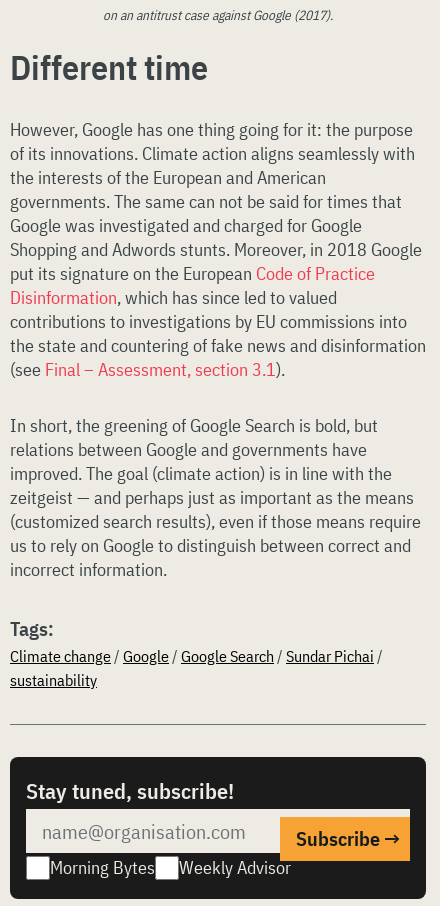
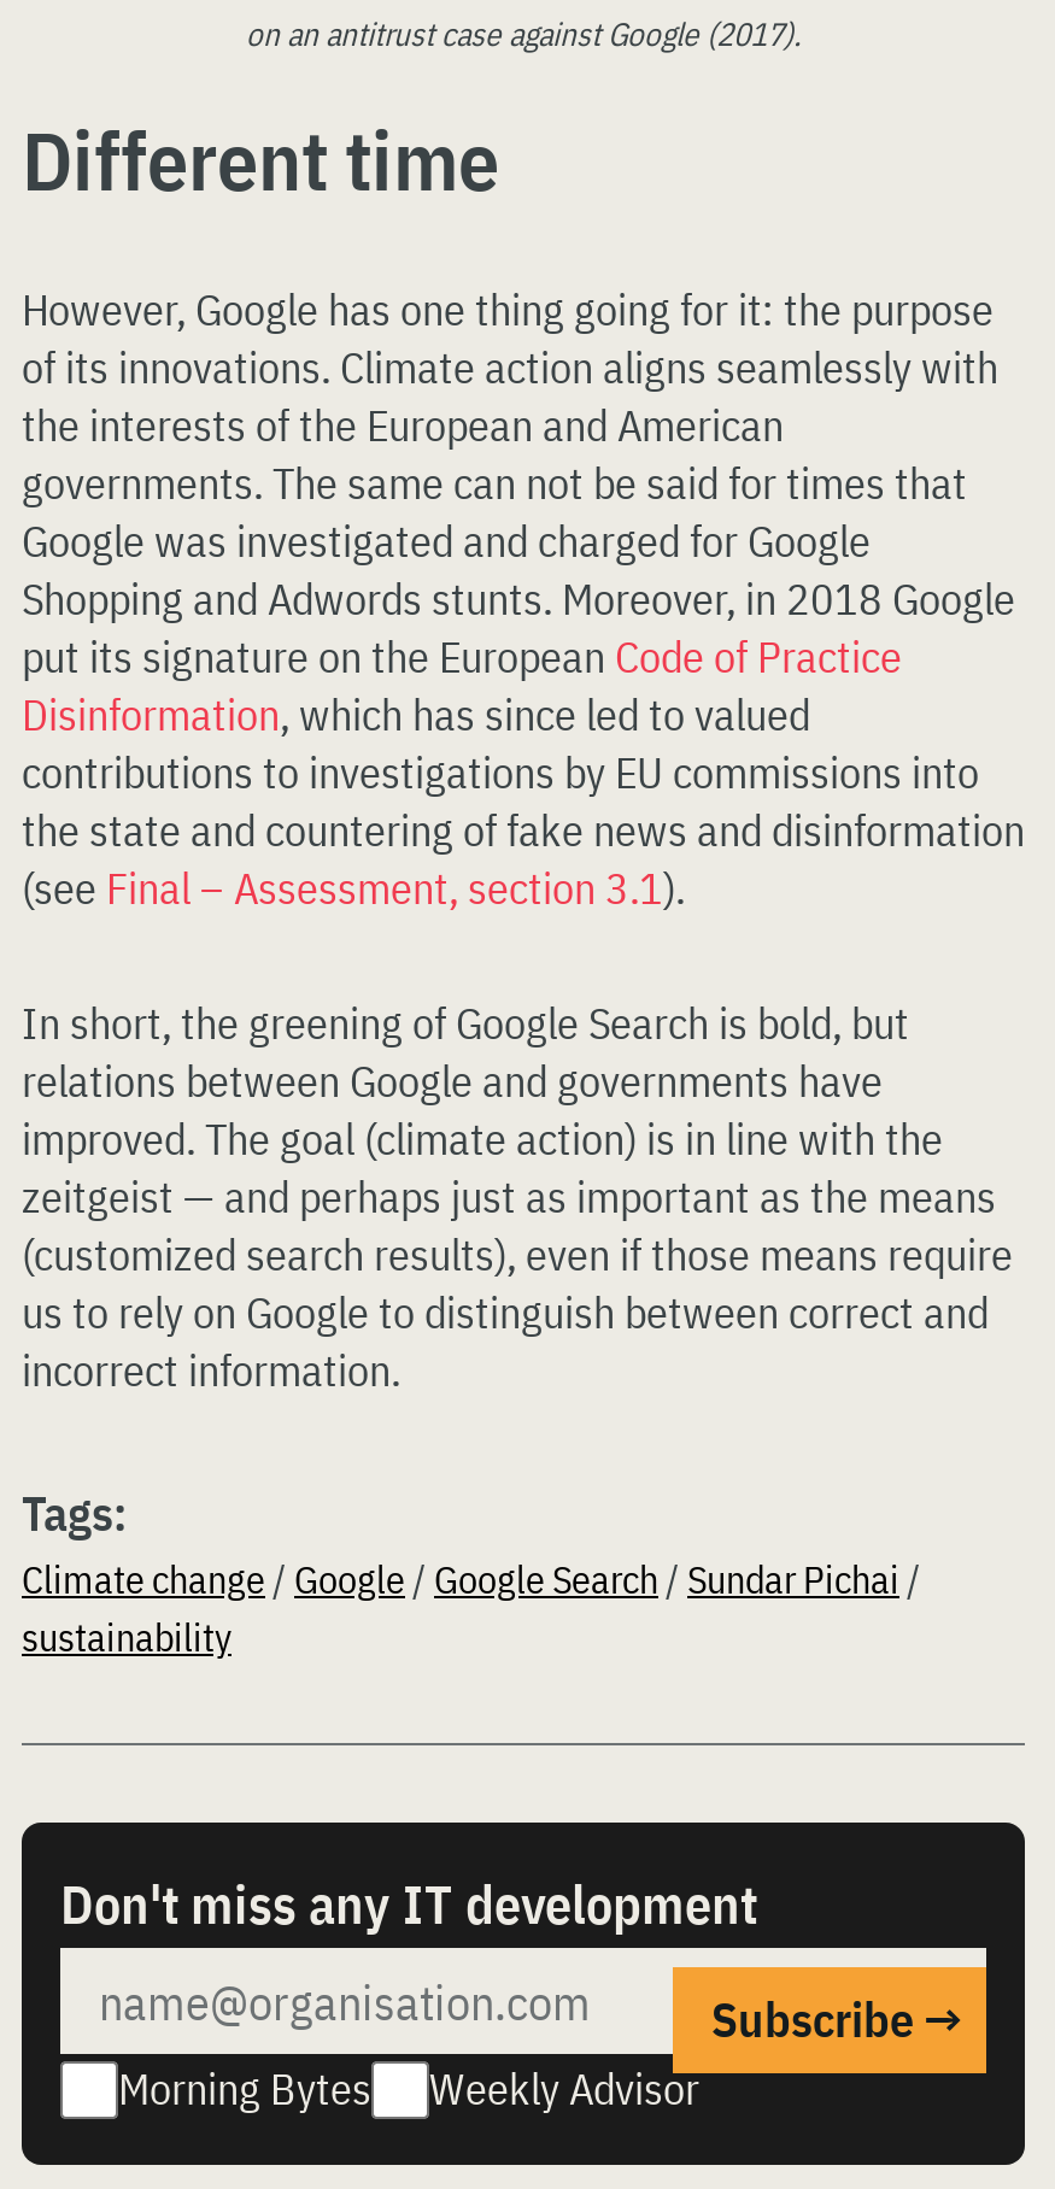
[26,776,234,805] Stay tuned, subscribe! -> [60,1869,757,1939] Don't miss any IT development

